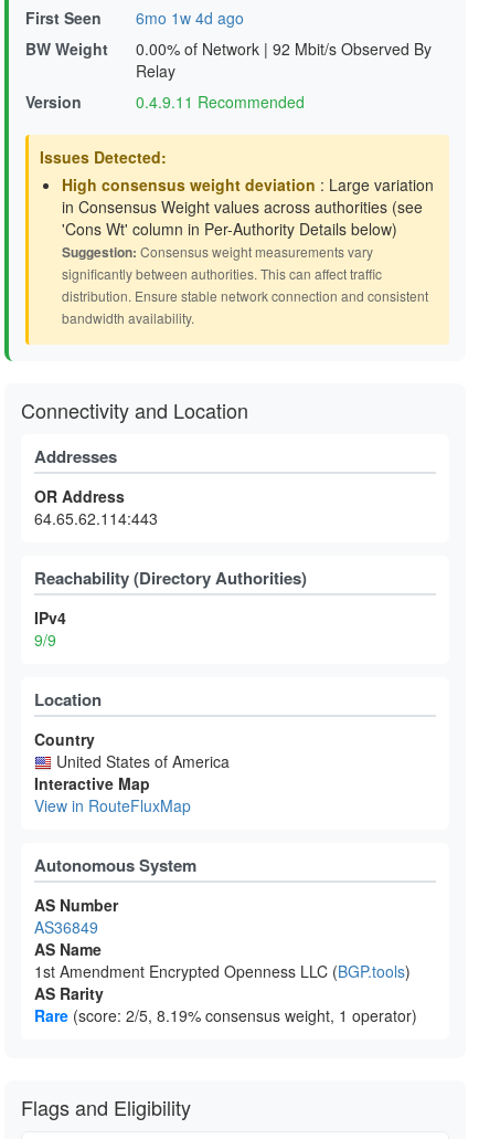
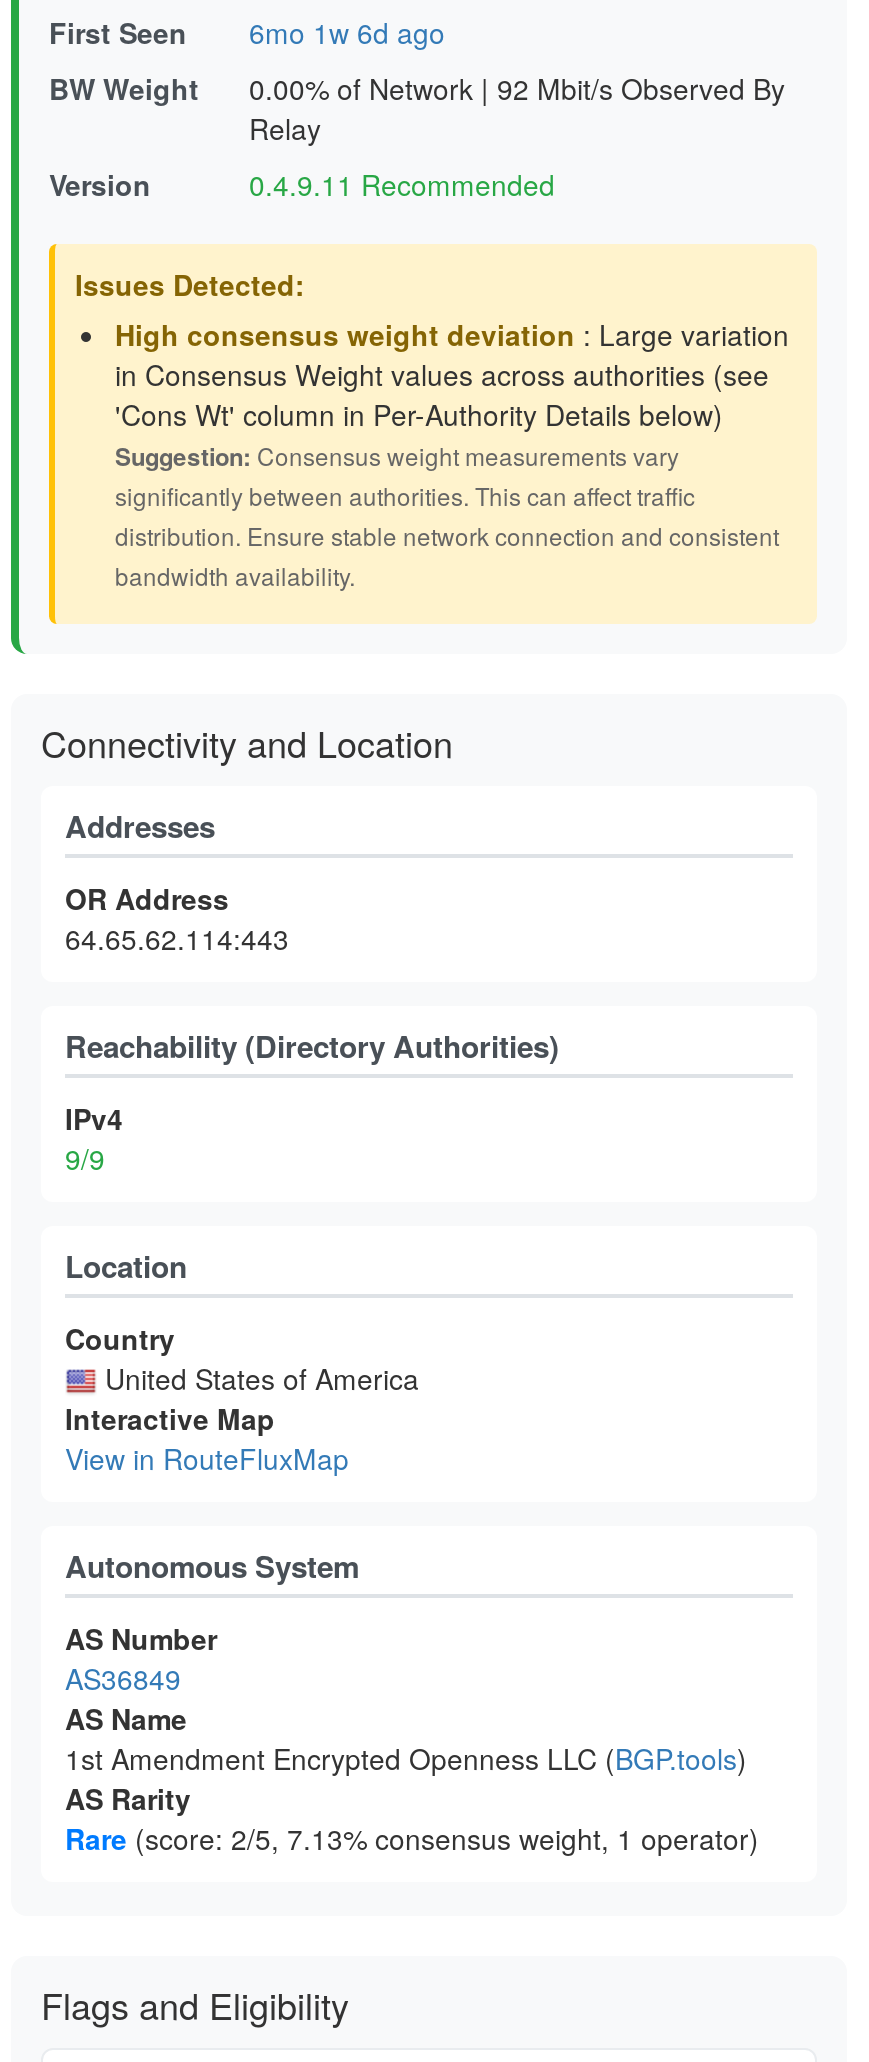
[25,7,244,29] First Seen 6mo 1w 4d ago -> [49,12,445,52] First Seen 6mo 1w 6d ago
[34,1005,417,1027] Rare (score: 2/5, 8.19% consensus weight, 1 operator) -> [65,1819,759,1859] Rare (score: 2/5, 7.13% consensus weight, 1 operator)

